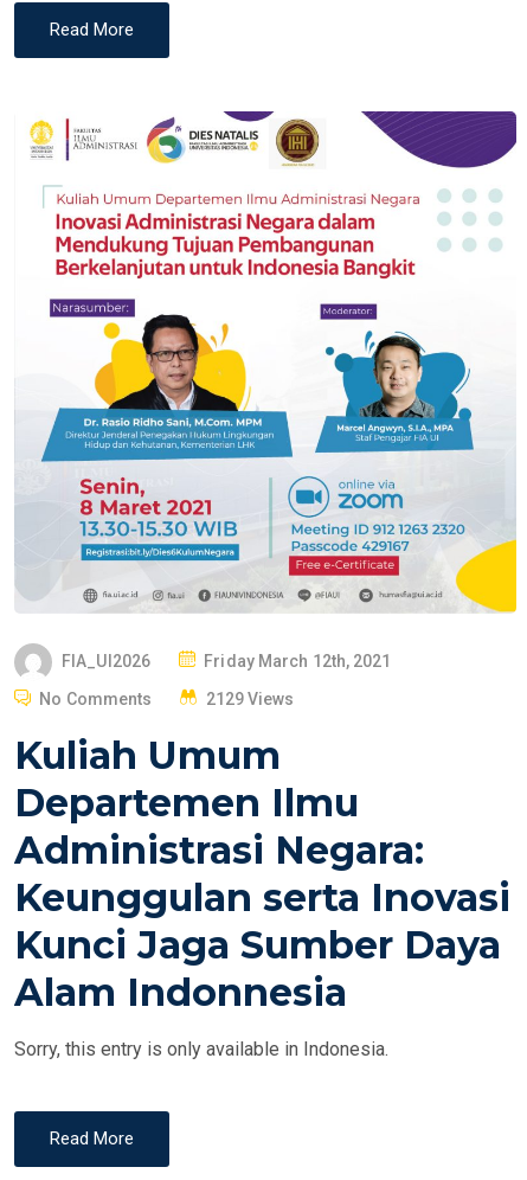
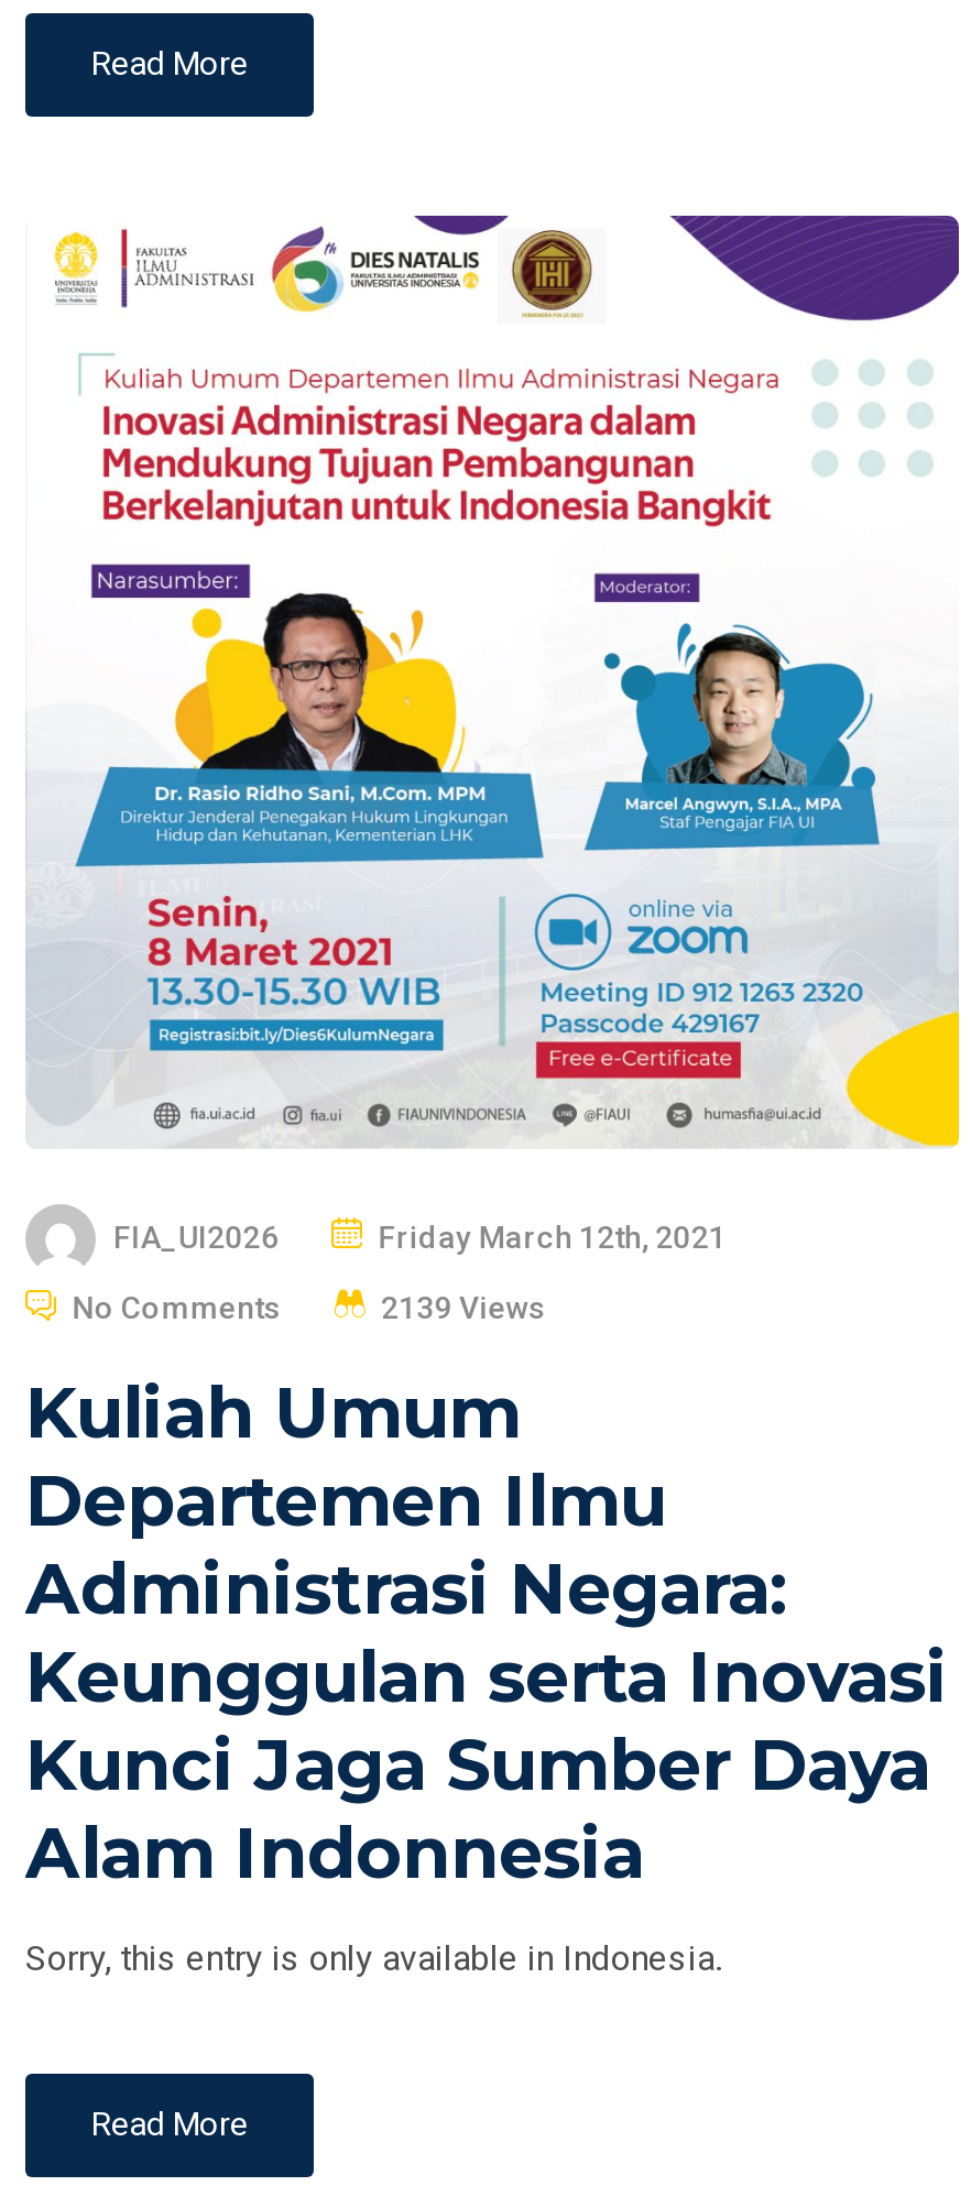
[205,690,294,709] 2129 Views -> [381,1290,546,1325] 2139 Views

